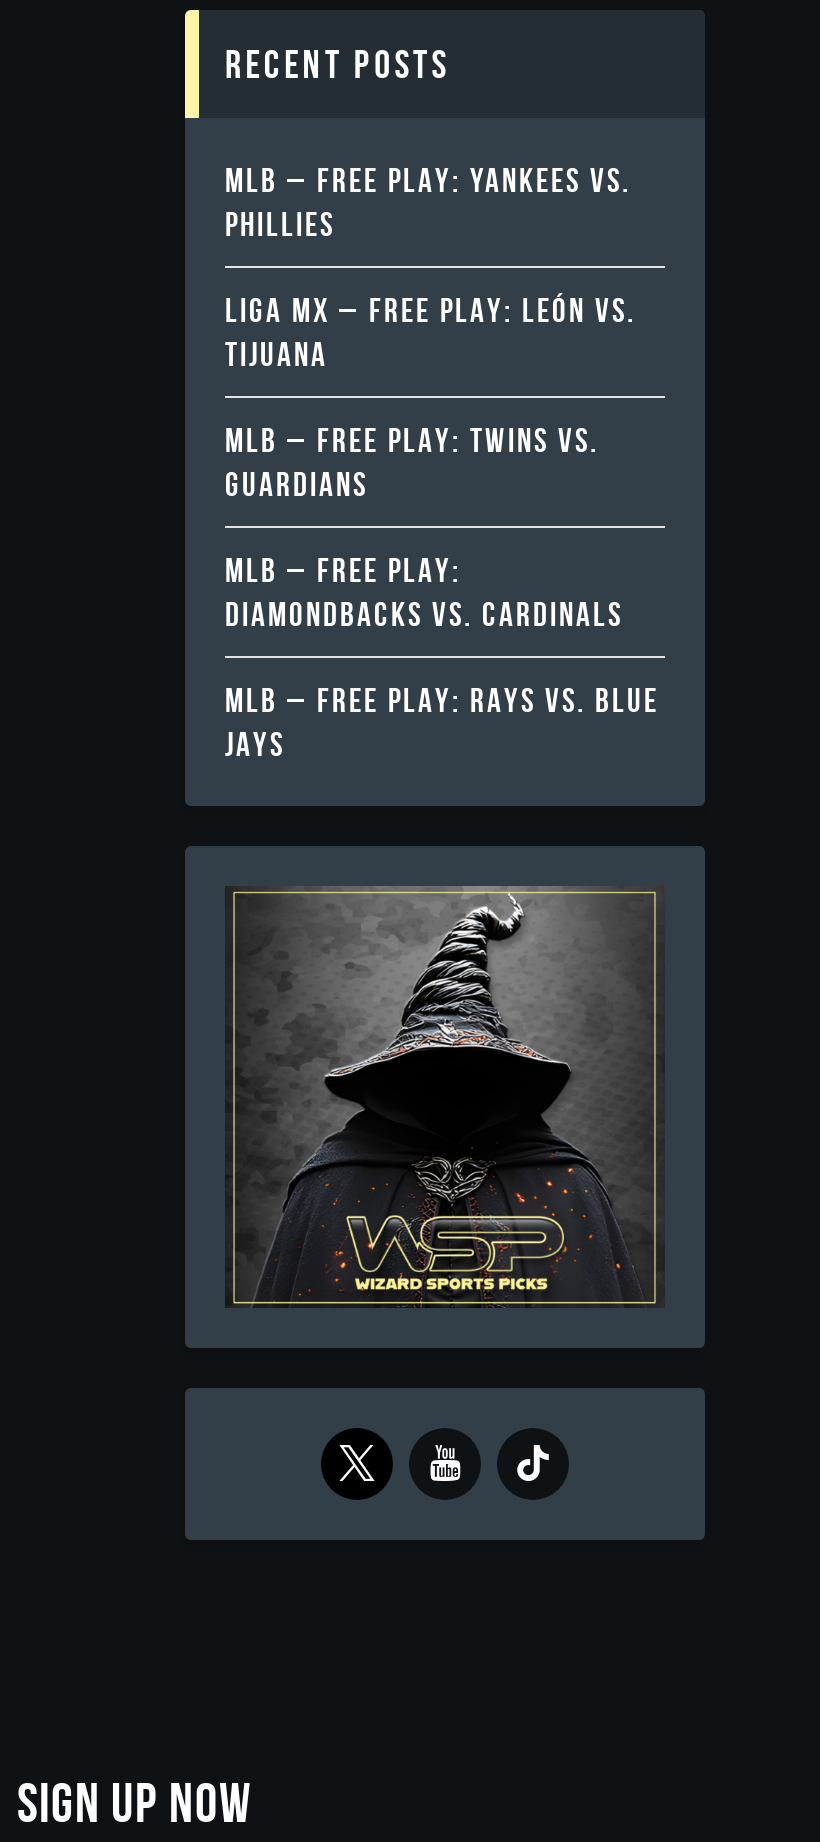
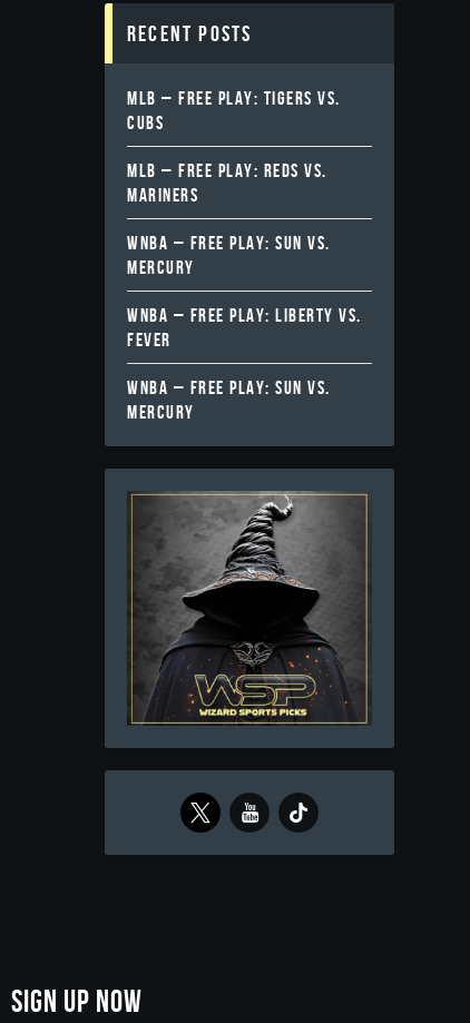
[225,163,631,243] MLB – FREE PLAY: YANKEES VS. | PHILLIES -> [127,88,340,133] MLB – FREE PLAY: TIGERS VS. | CUBS
[225,293,636,373] LIGA MX – FREE PLAY: LEÓN VS. | TIJUANA -> [127,161,327,205] MLB – FREE PLAY: REDS VS. | MARINERS
[225,423,599,503] MLB – FREE PLAY: TWINS VS. | GUARDIANS -> [127,233,330,278] WNBA – FREE PLAY: SUN VS. | MERCURY
[225,553,623,633] MLB – FREE PLAY: | DIAMONDBACKS VS. CARDINALS -> [127,305,361,350] WNBA – FREE PLAY: LIBERTY VS. | FEVER
[225,683,659,763] MLB – FREE PLAY: RAYS VS. BLUE | JAYS -> [127,378,330,422] WNBA – FREE PLAY: SUN VS. | MERCURY

